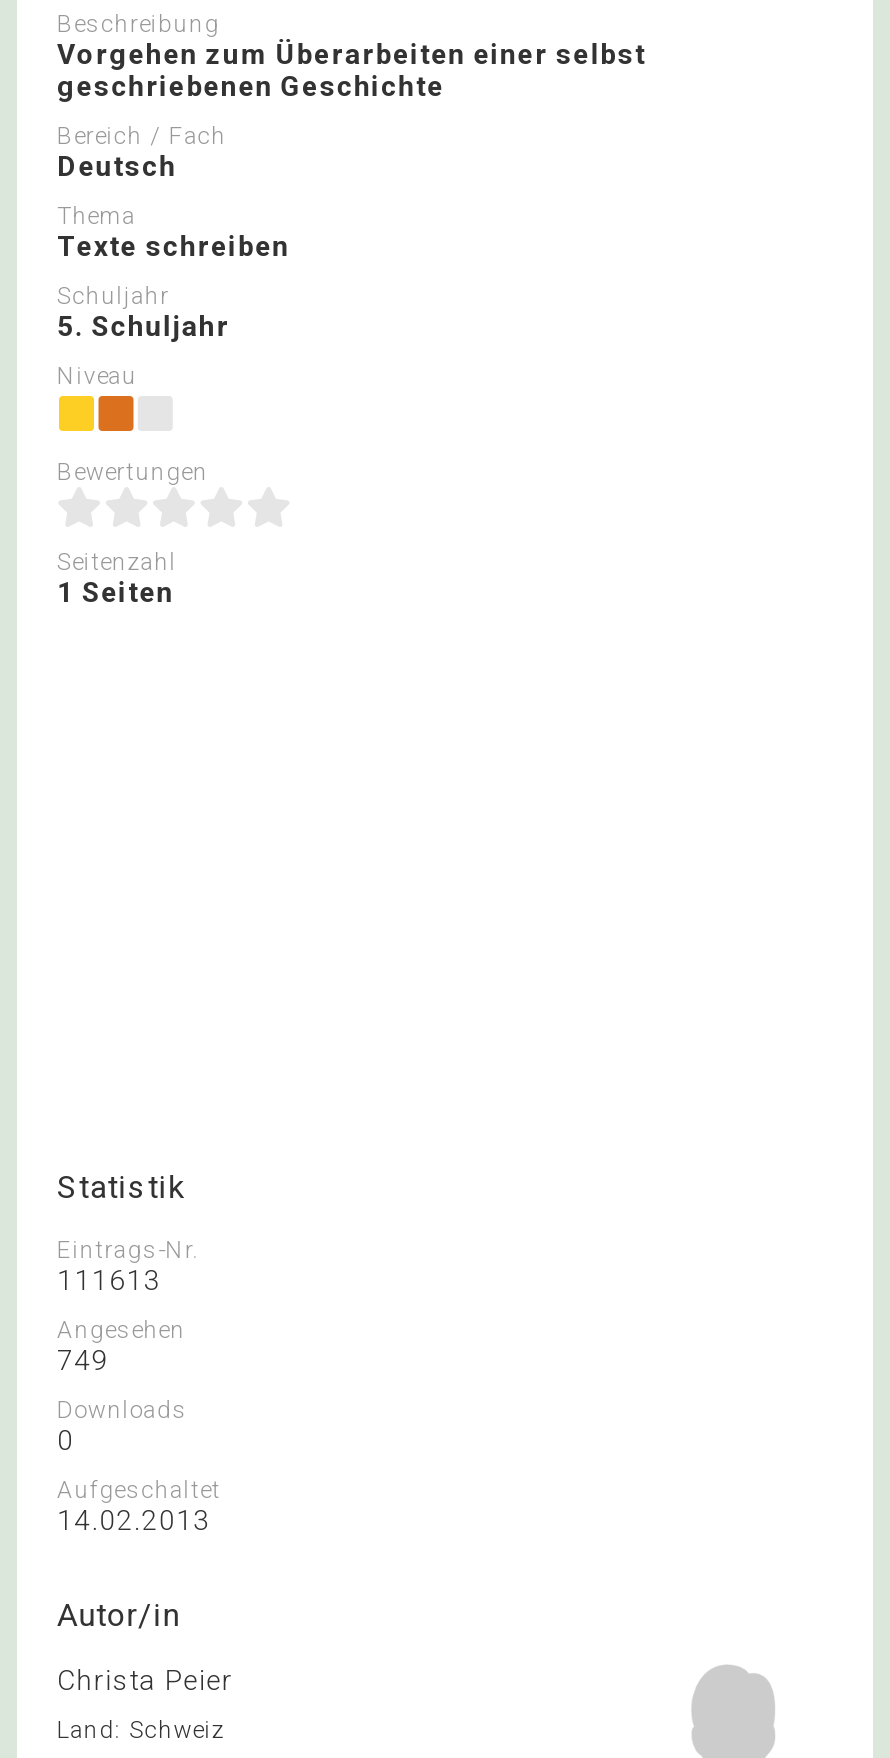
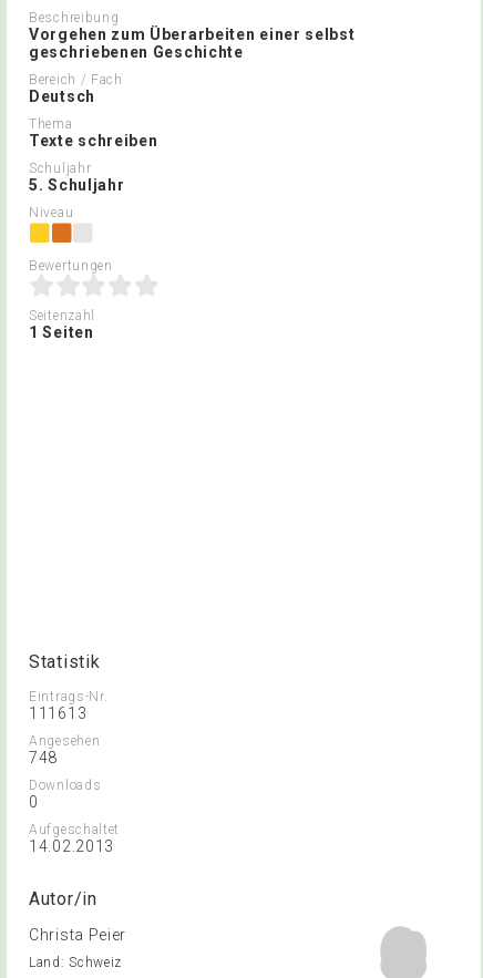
[57,1344,109,1376] 749 -> [29,749,58,766] 748

